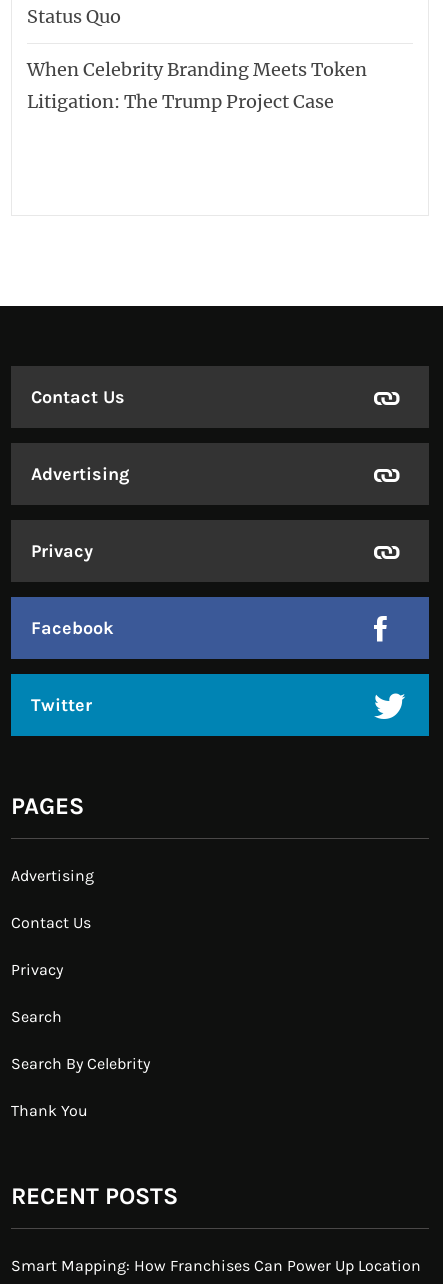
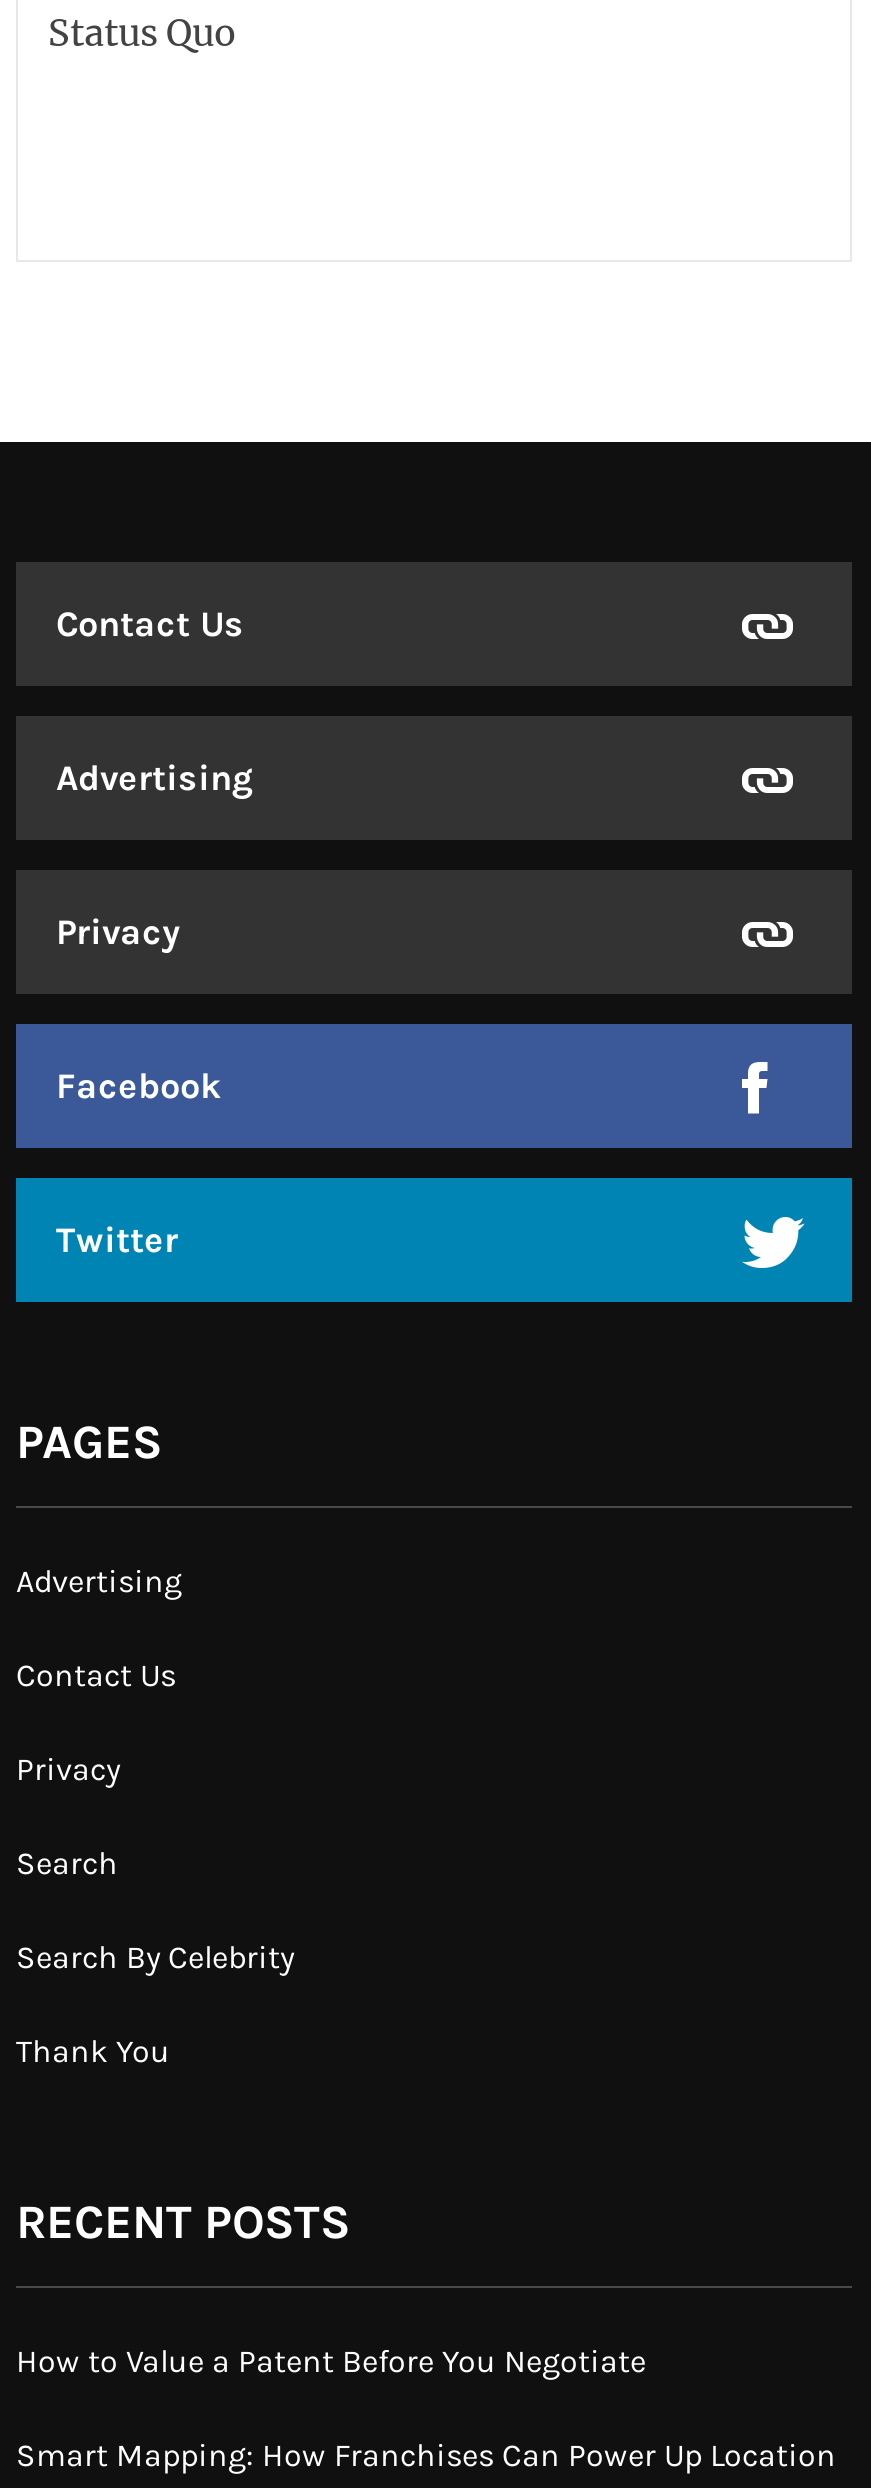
[27,58,367,113] When Celebrity Branding Meets Token | Litigation: The Trump Project Case -> none
moved [11,386,178,1210] -> [16,602,350,2250]: Contact Us | Advertising | Privacy | ... | Thank You | RECENT POSTS
none -> [16,2342,646,2380] How to Value a Patent Before You Negotiate

